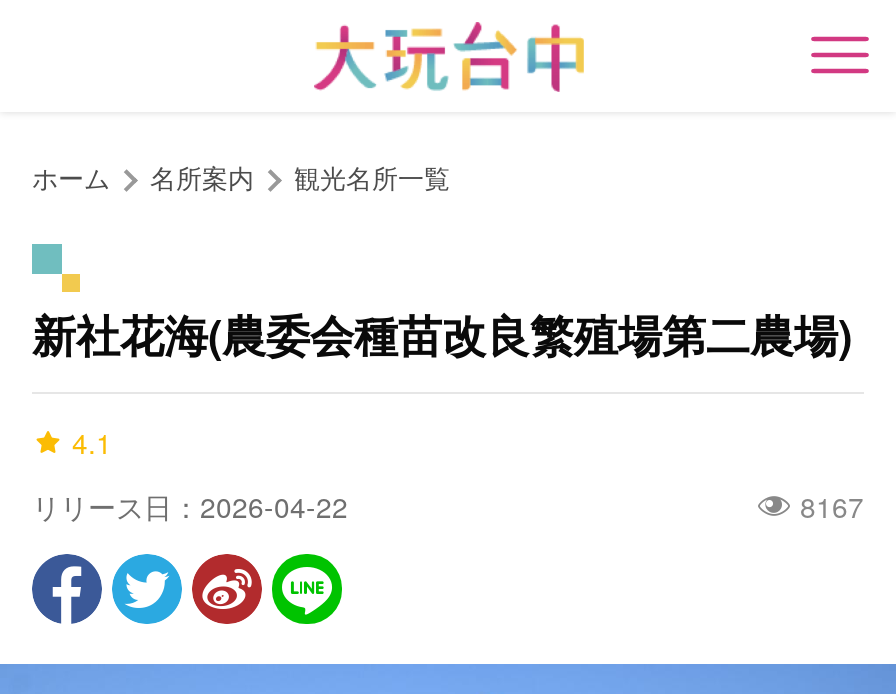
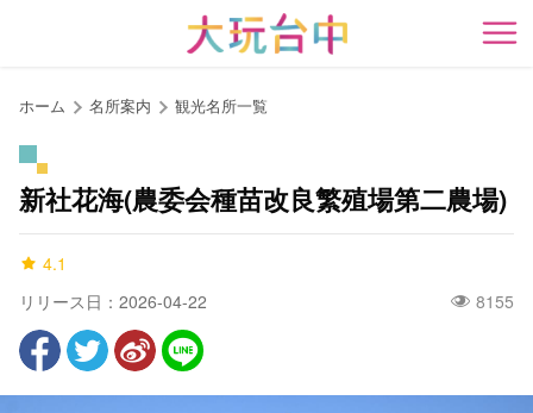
[800,486,864,526] 8167 -> [476,289,514,313] 8155

